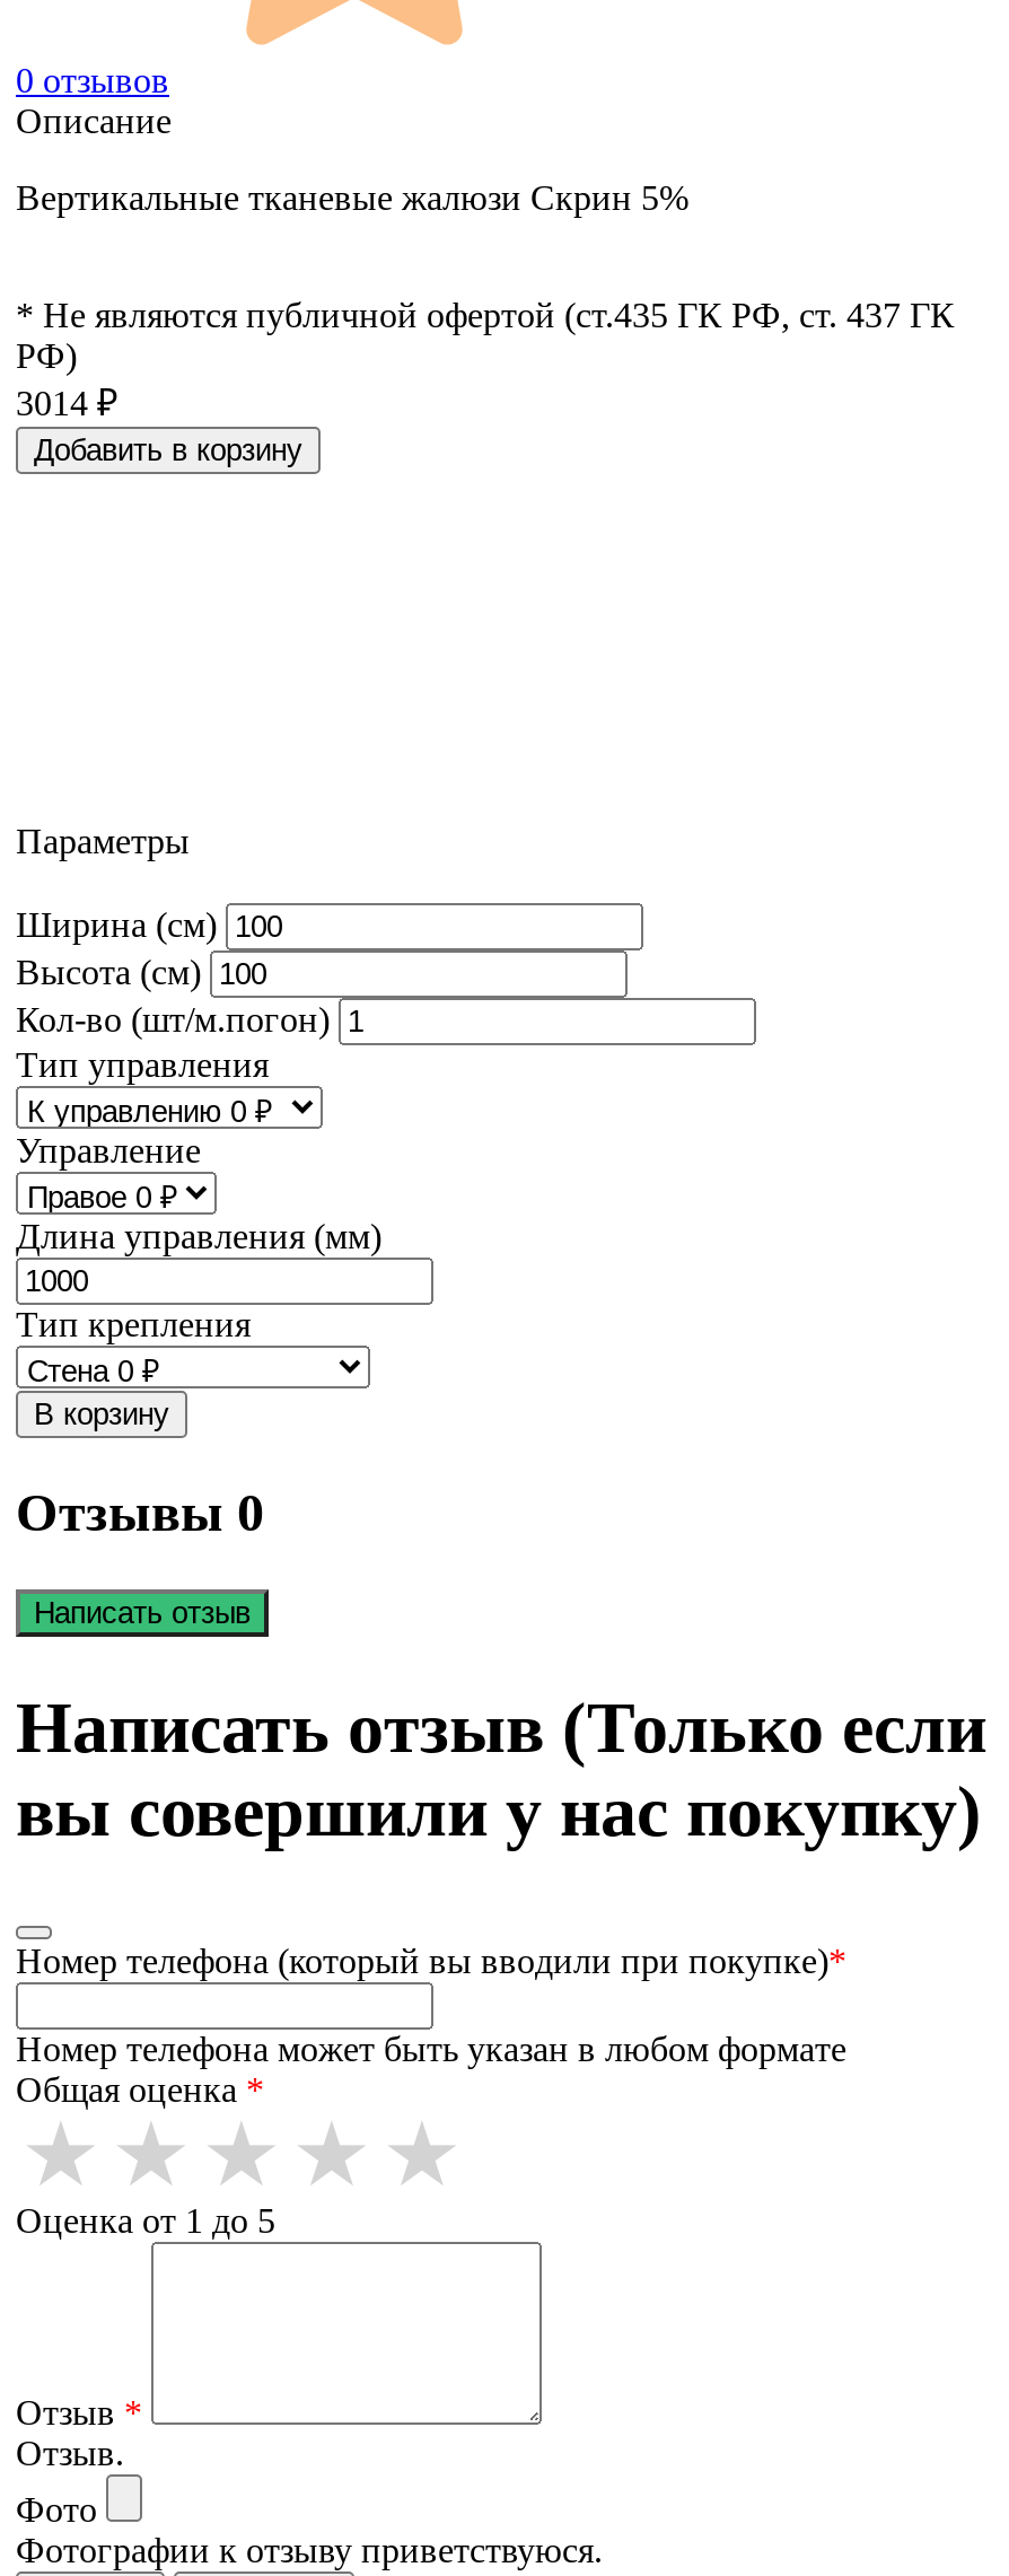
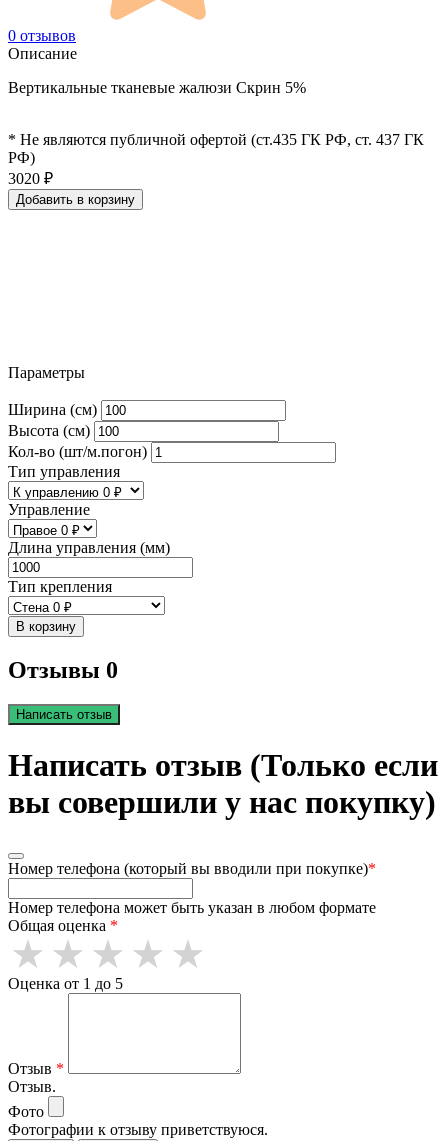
[16,383,117,422] 3014 ₽ -> [8,170,53,187] 3020 ₽

